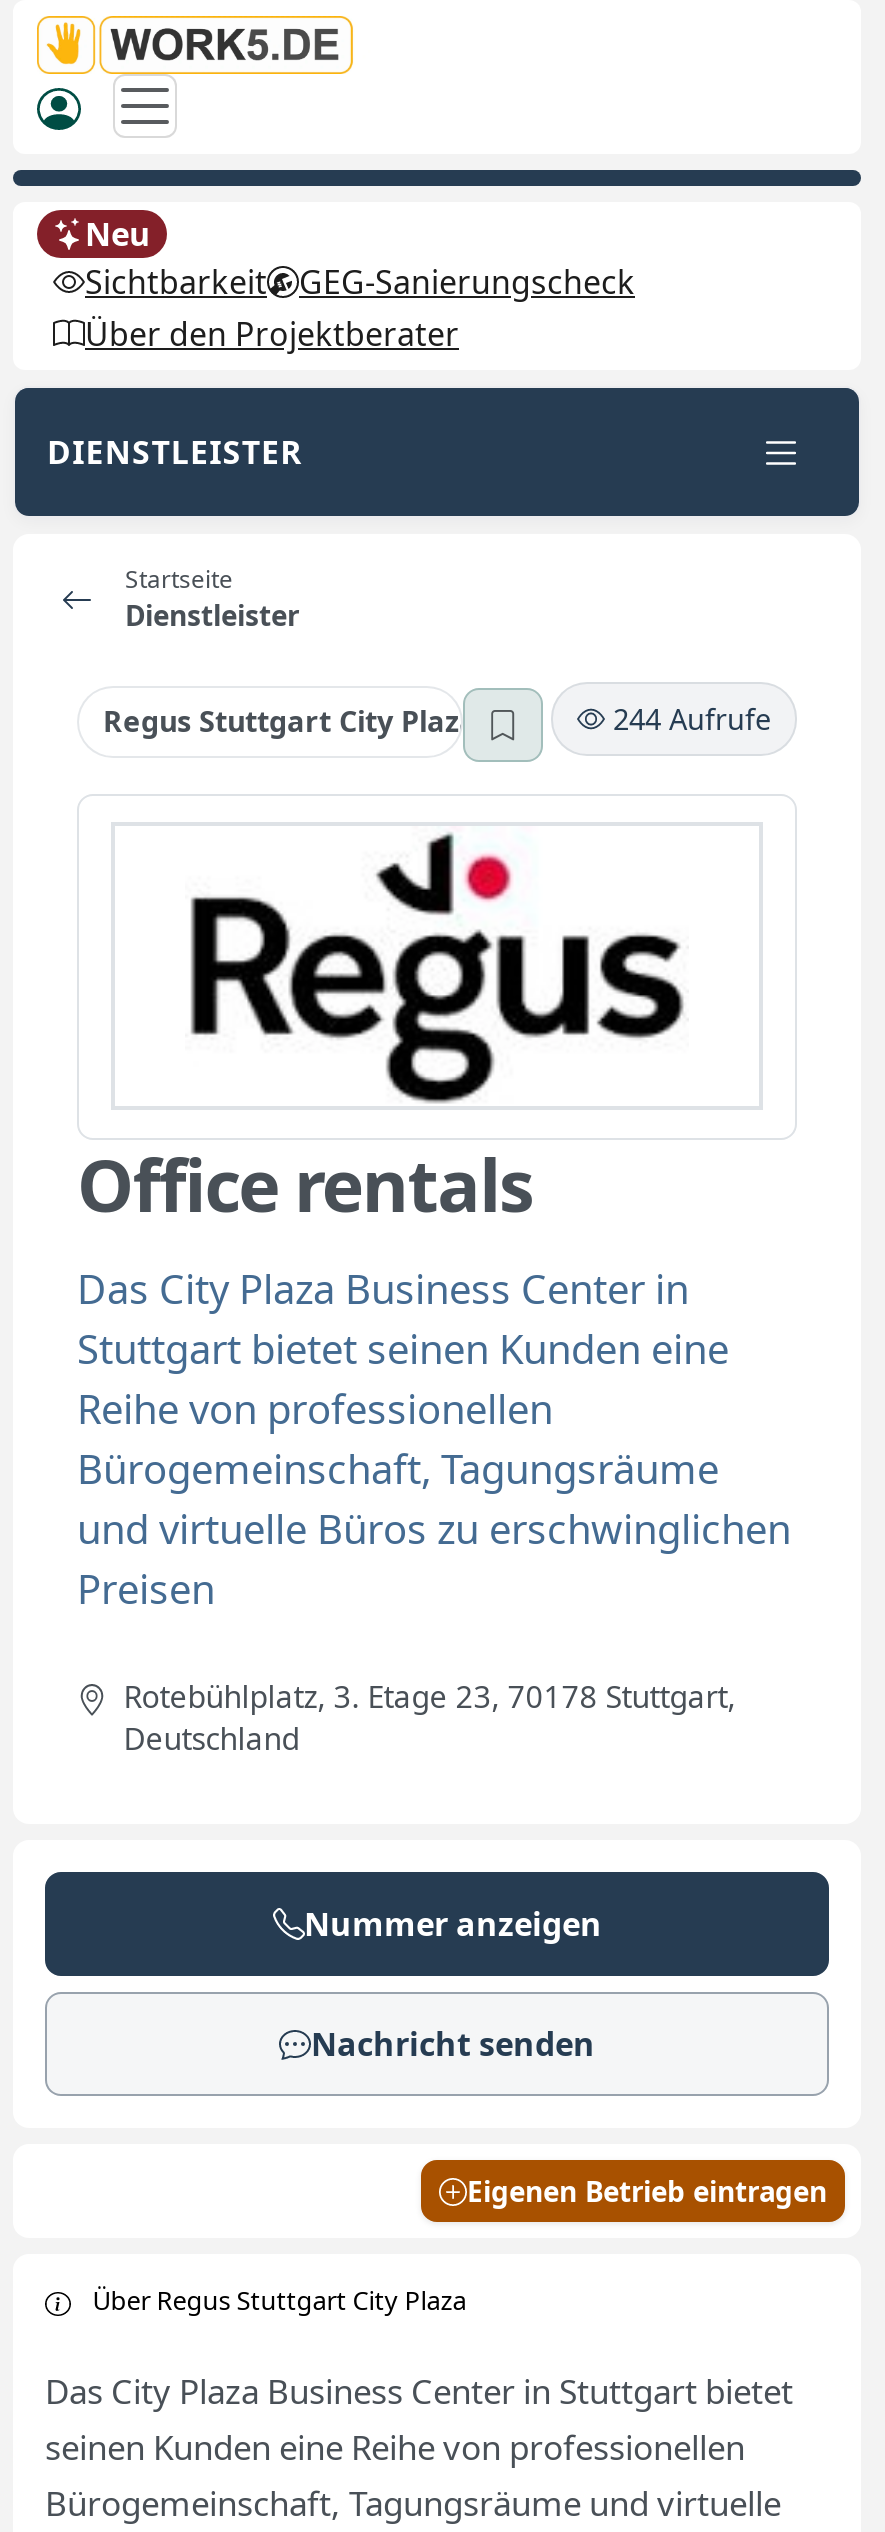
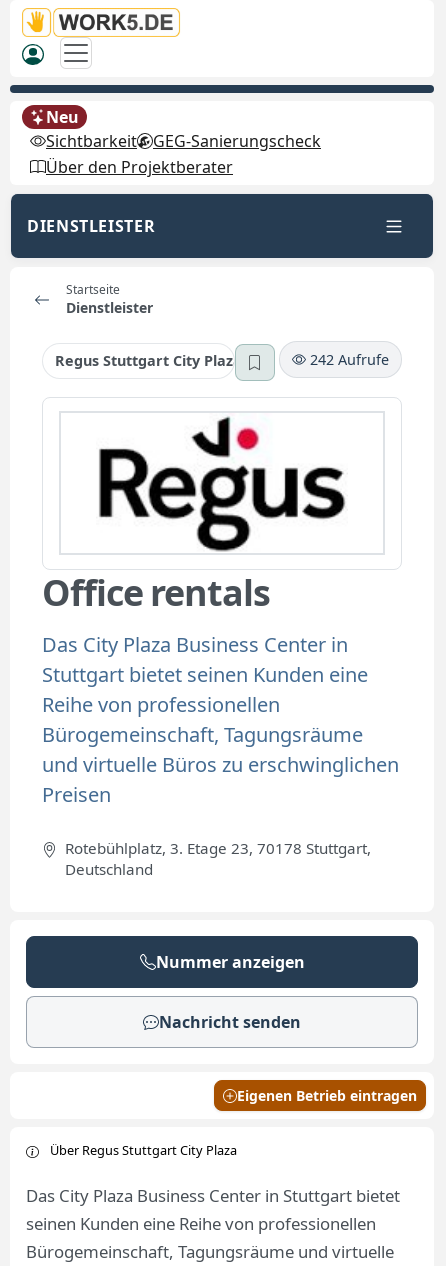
[613,699,771,737] 244 Aufrufe -> [310,349,389,368] 242 Aufrufe

